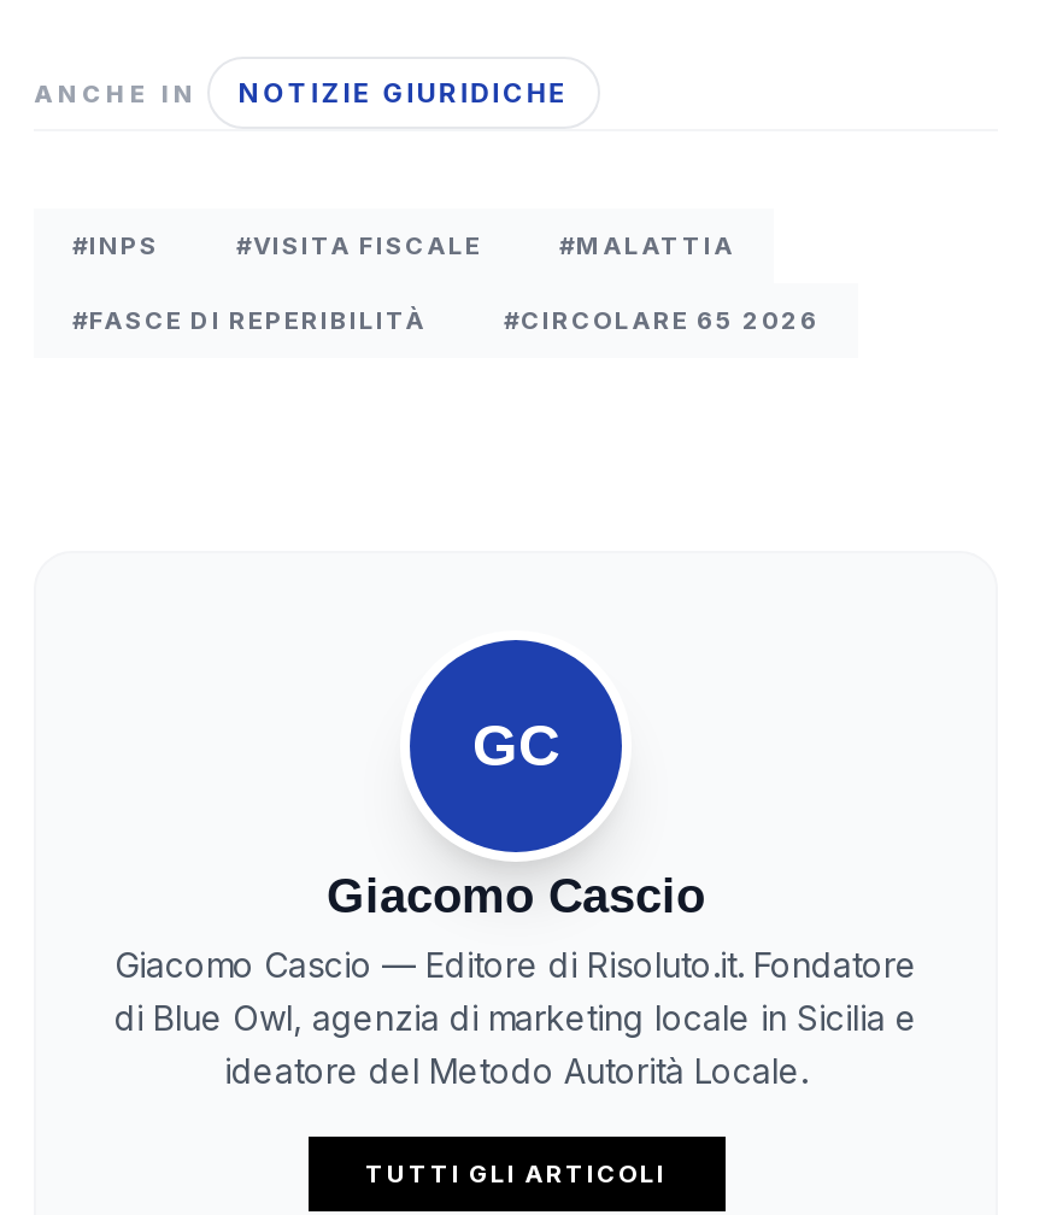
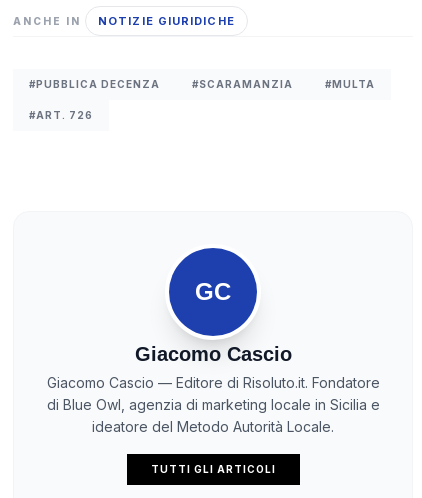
[72,231,735,260] #INPS | #VISITA FISCALE | #MALATTIA -> [29,78,375,90] #PUBBLICA DECENZA | #SCARAMANZIA | #MULTA
[72,306,820,335] #FASCE DI REPERIBILITÀ | #CIRCOLARE 65 2026 -> [29,109,93,121] #ART. 726

